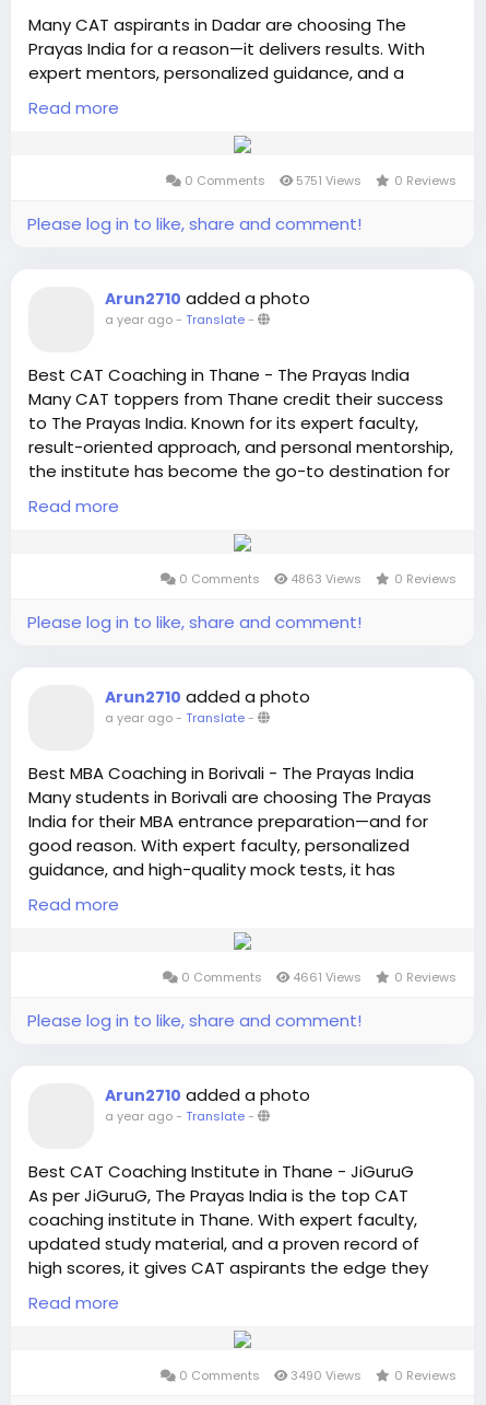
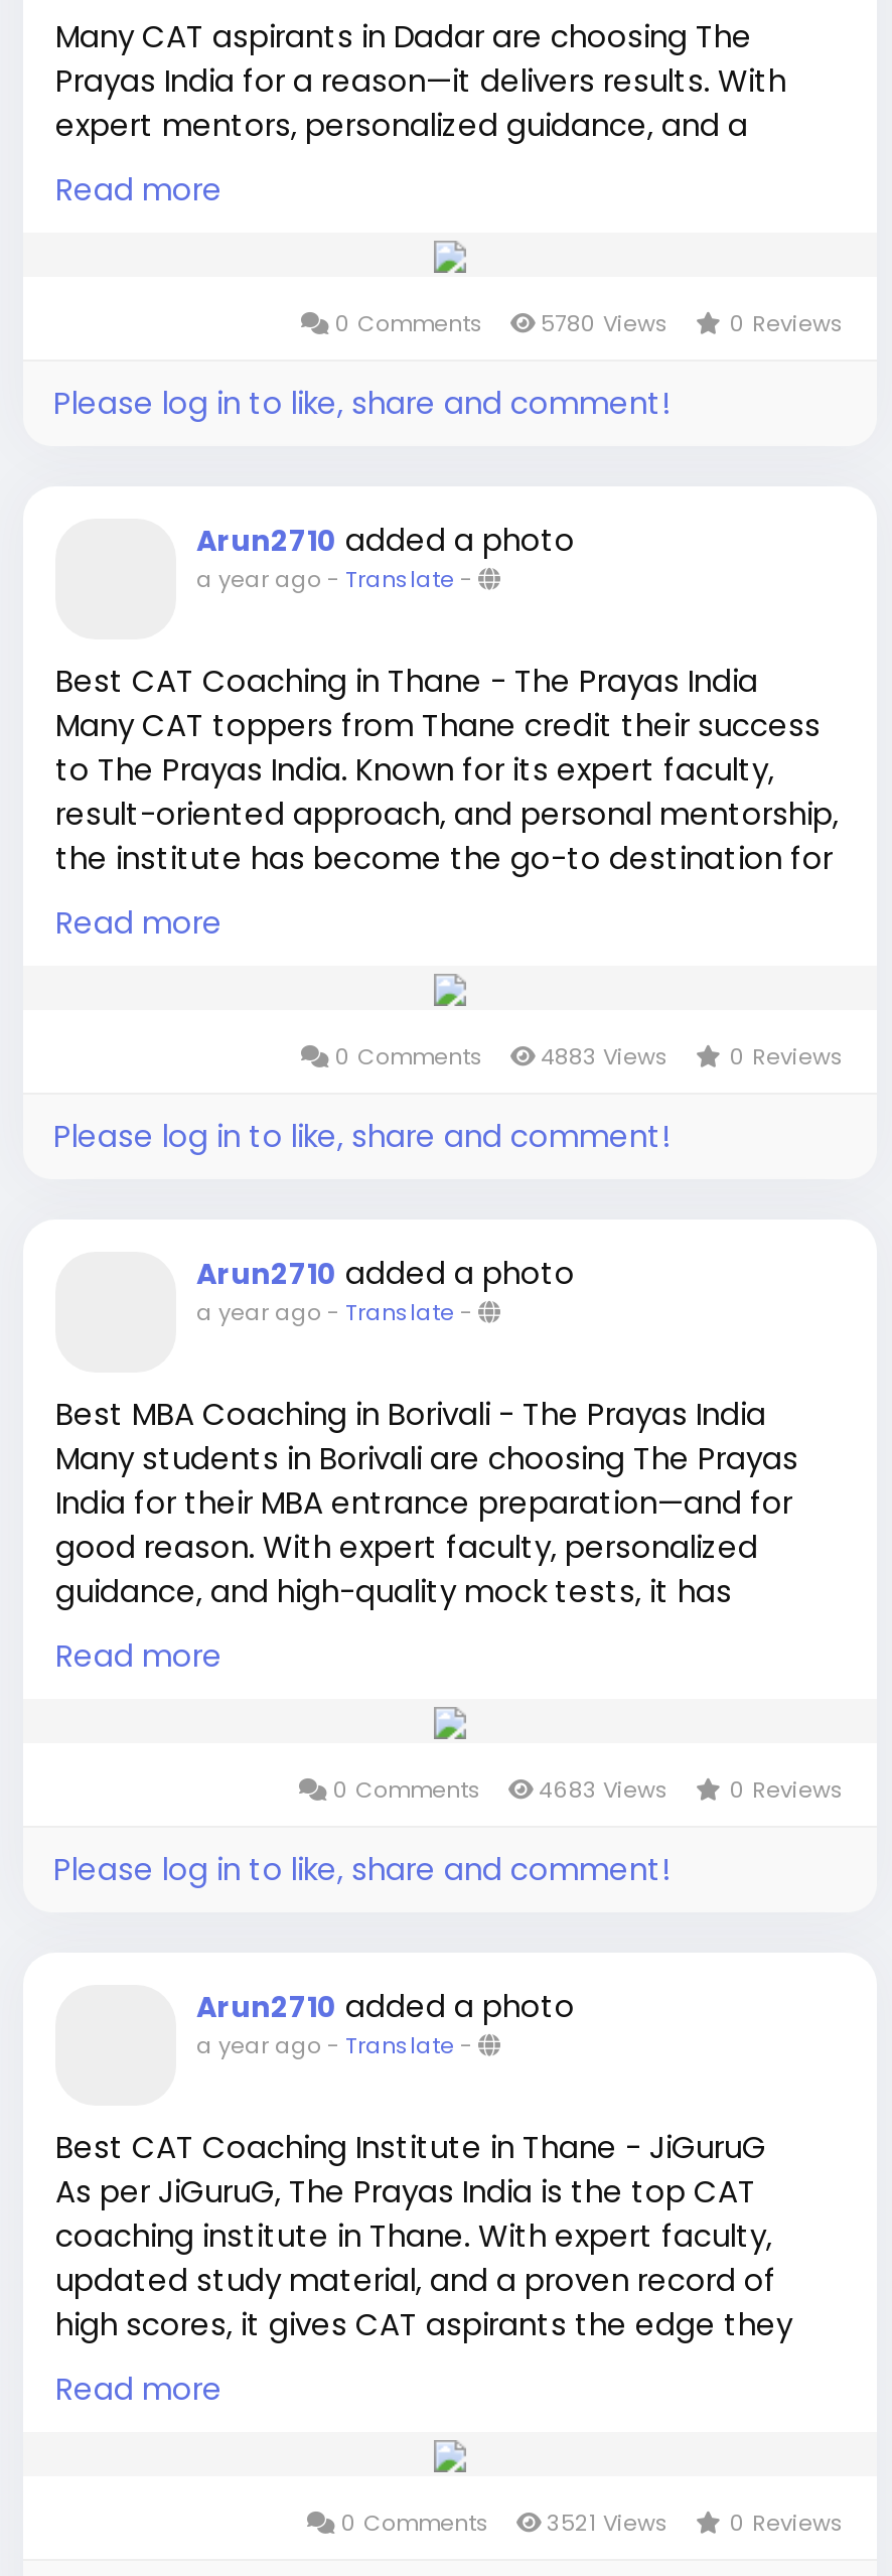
[293,172,365,189] 5751 Views -> [535,307,676,339] 5780 Views
[287,570,365,588] 4863 Views -> [535,1040,676,1072] 4883 Views
[289,968,365,986] 4661 Views -> [533,1773,676,1806] 4683 Views
[287,1367,365,1384] 3490 Views -> [541,2507,676,2539] 3521 Views

